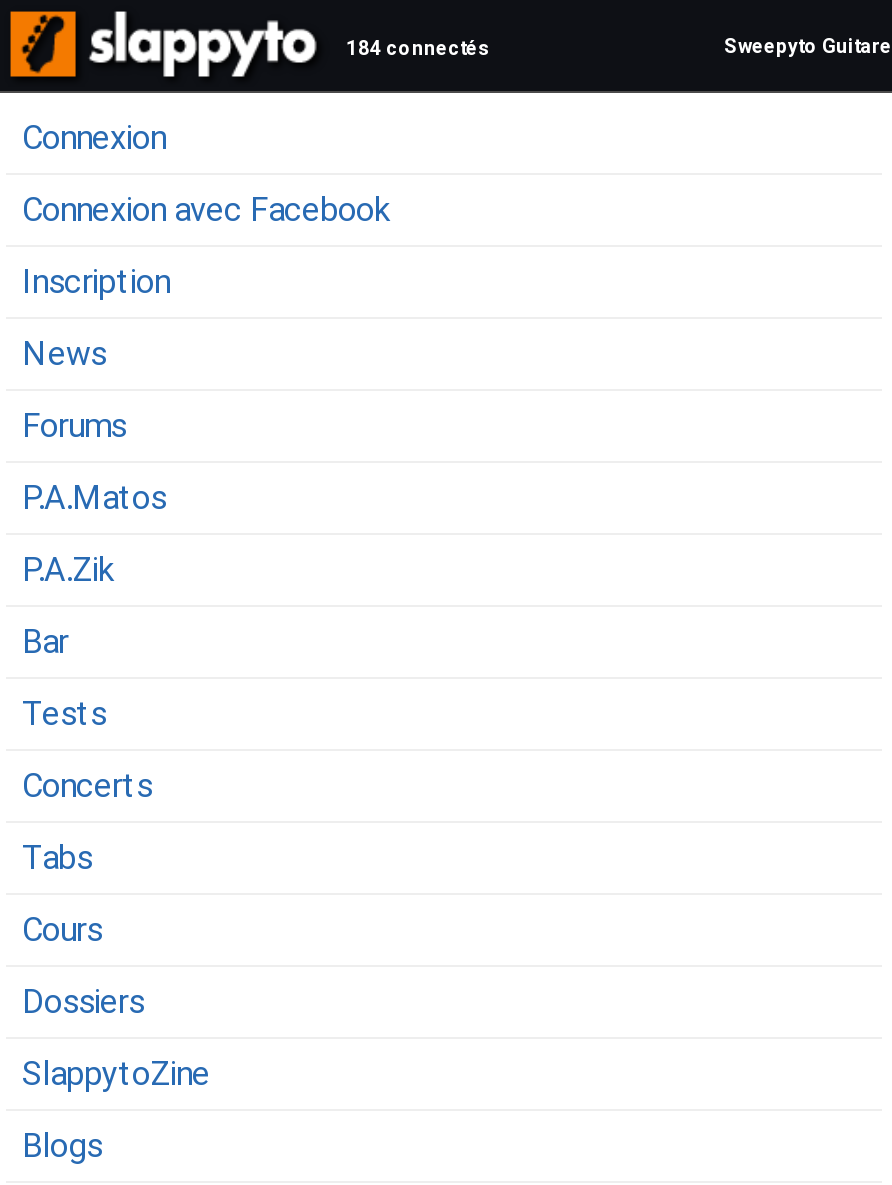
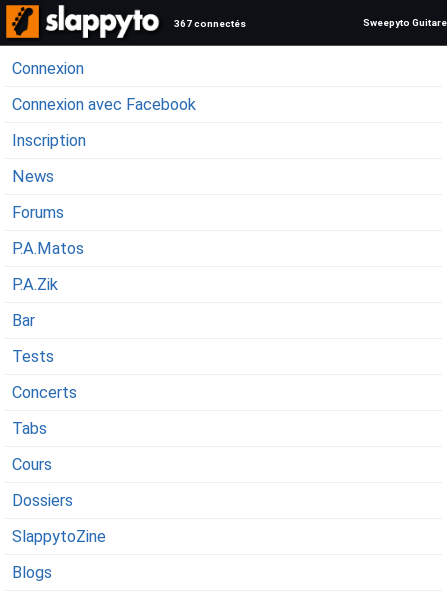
[346,37,490,59] 184 connectés -> [174,18,246,29] 367 connectés

